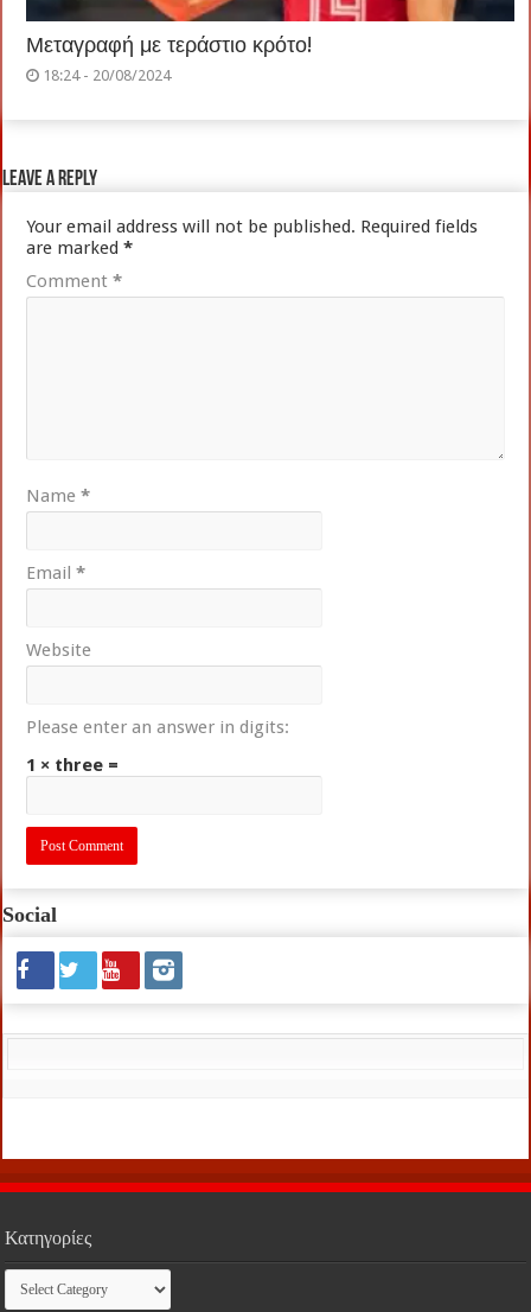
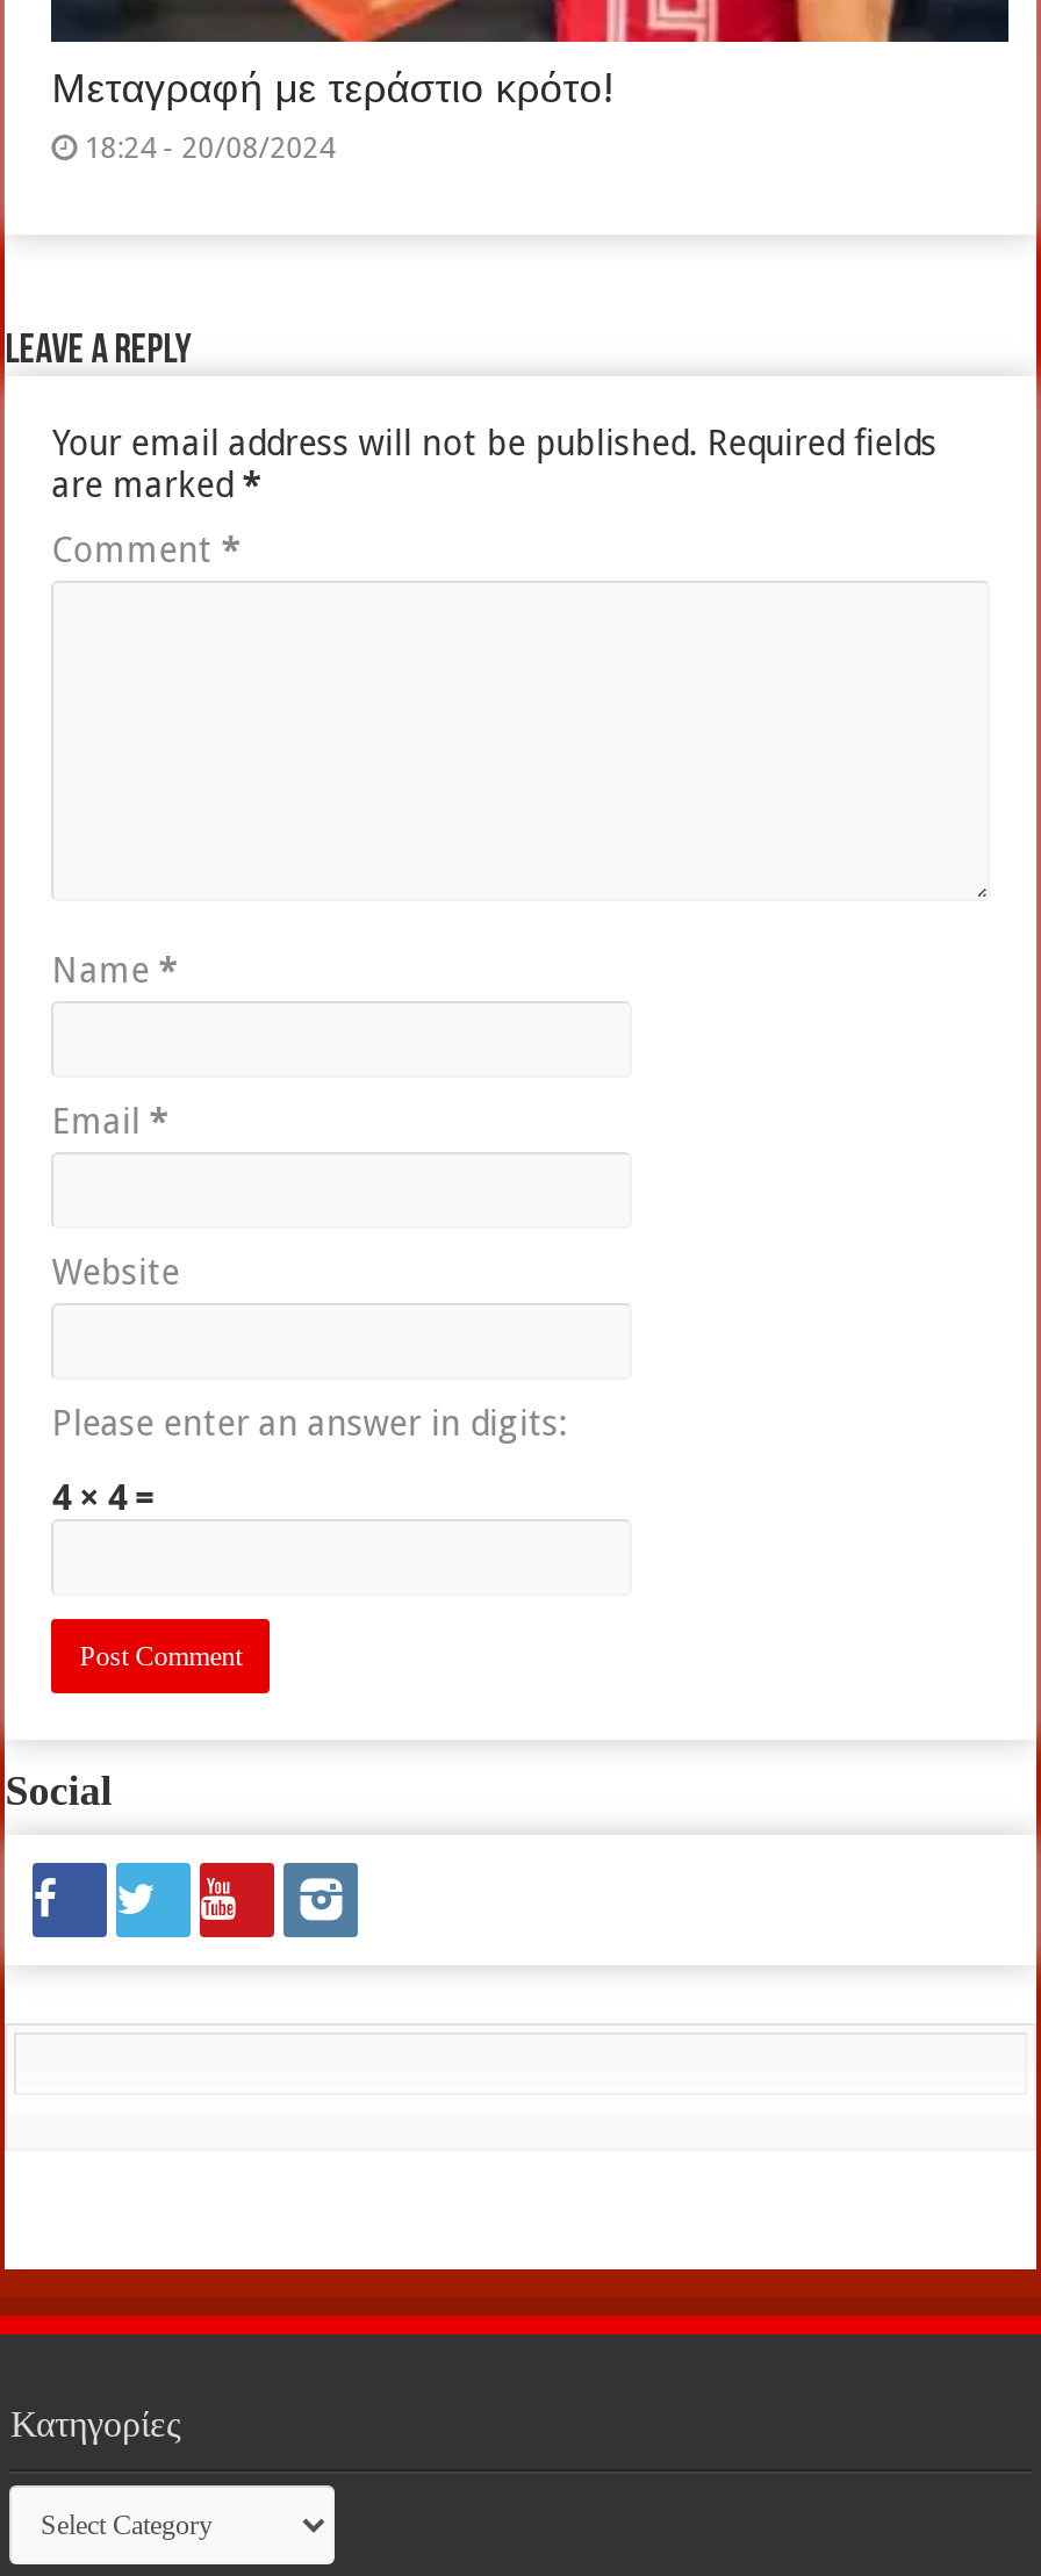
[26,754,119,776] 1 × three = -> [52,1477,156,1519] 4 × 4 =

